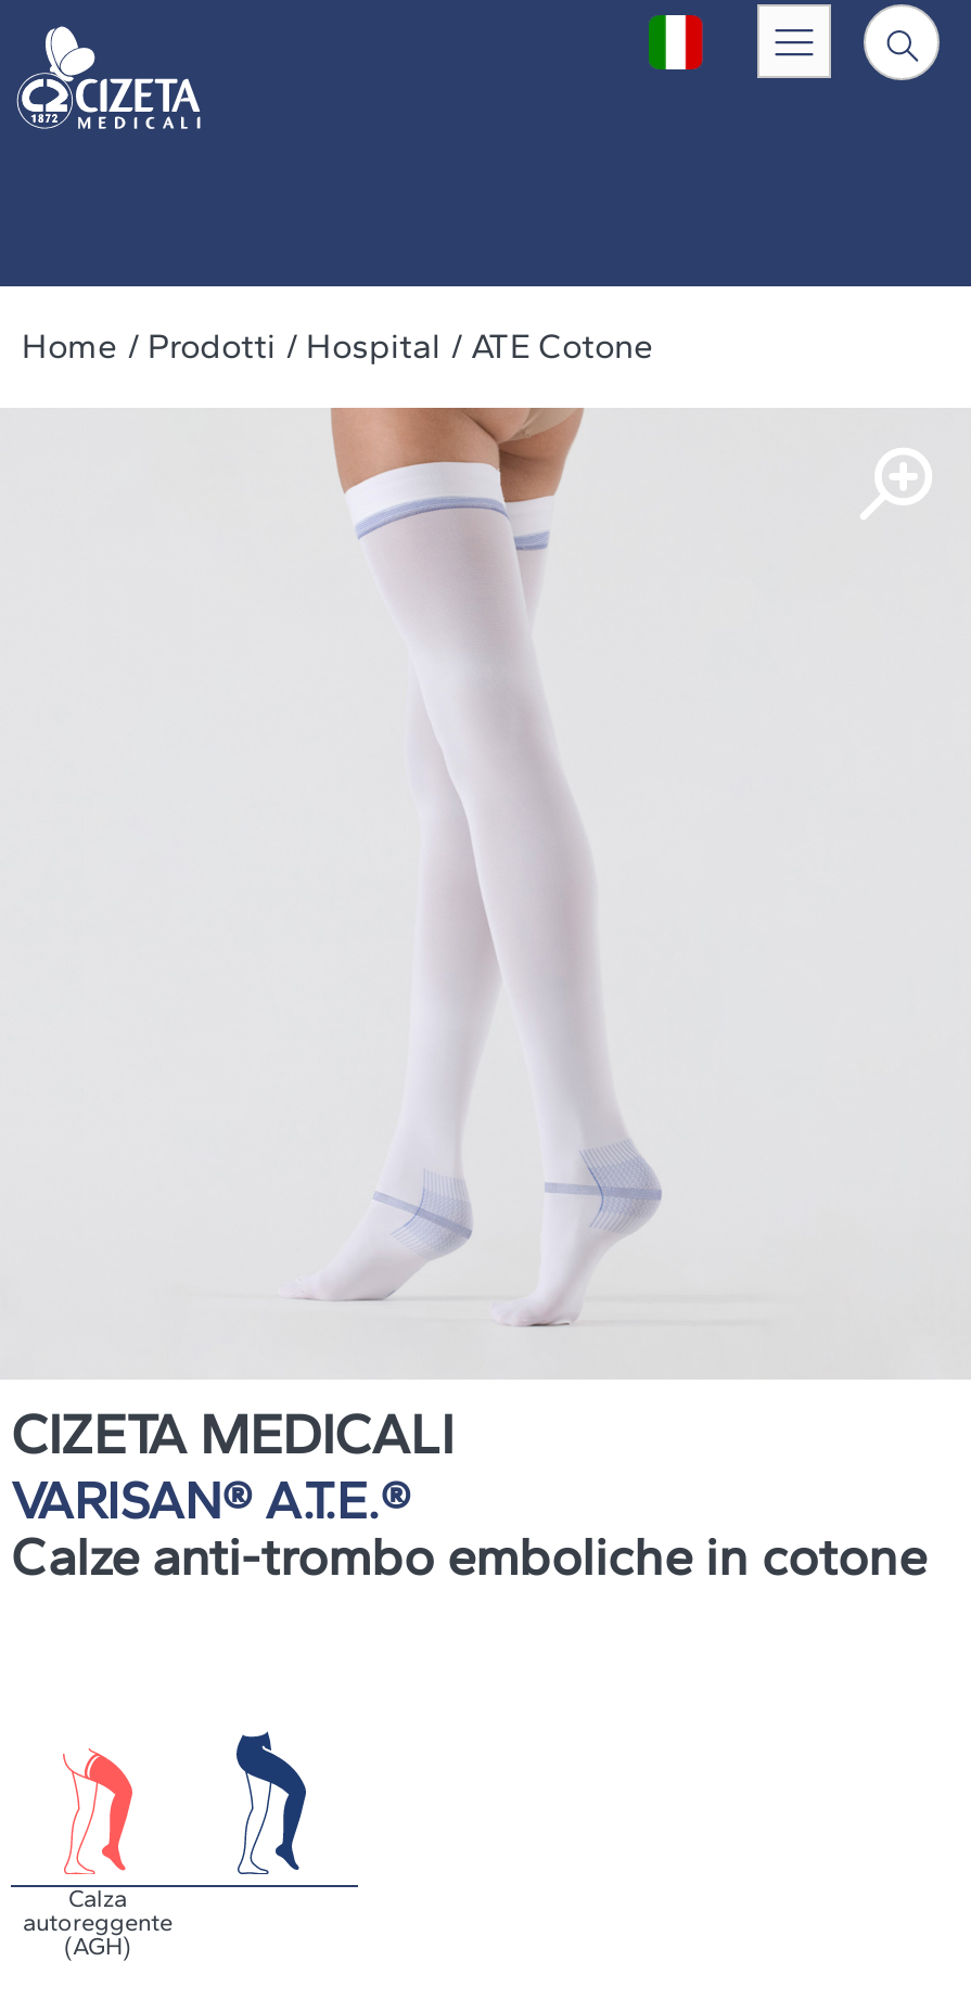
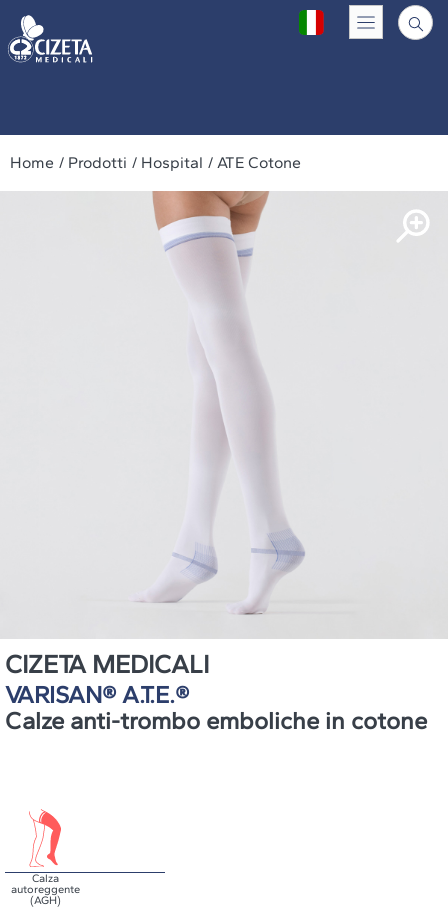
[234,1731,308,1876] [image] -> none

